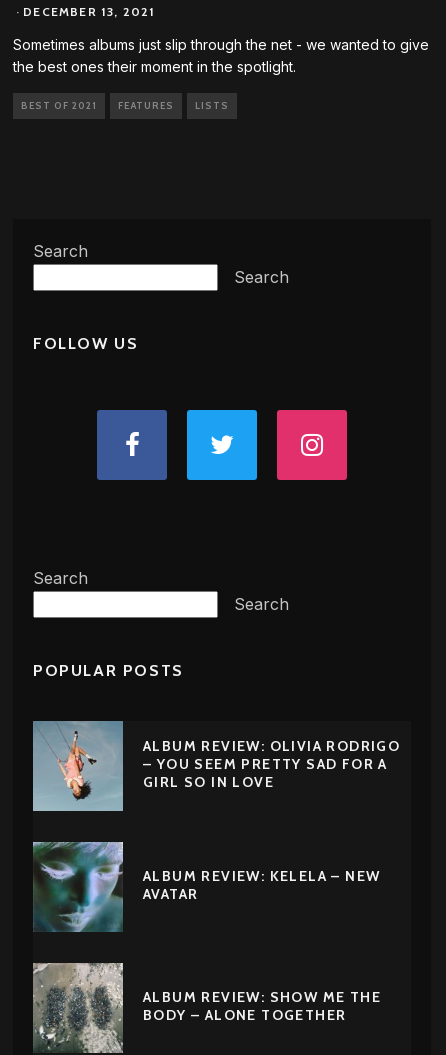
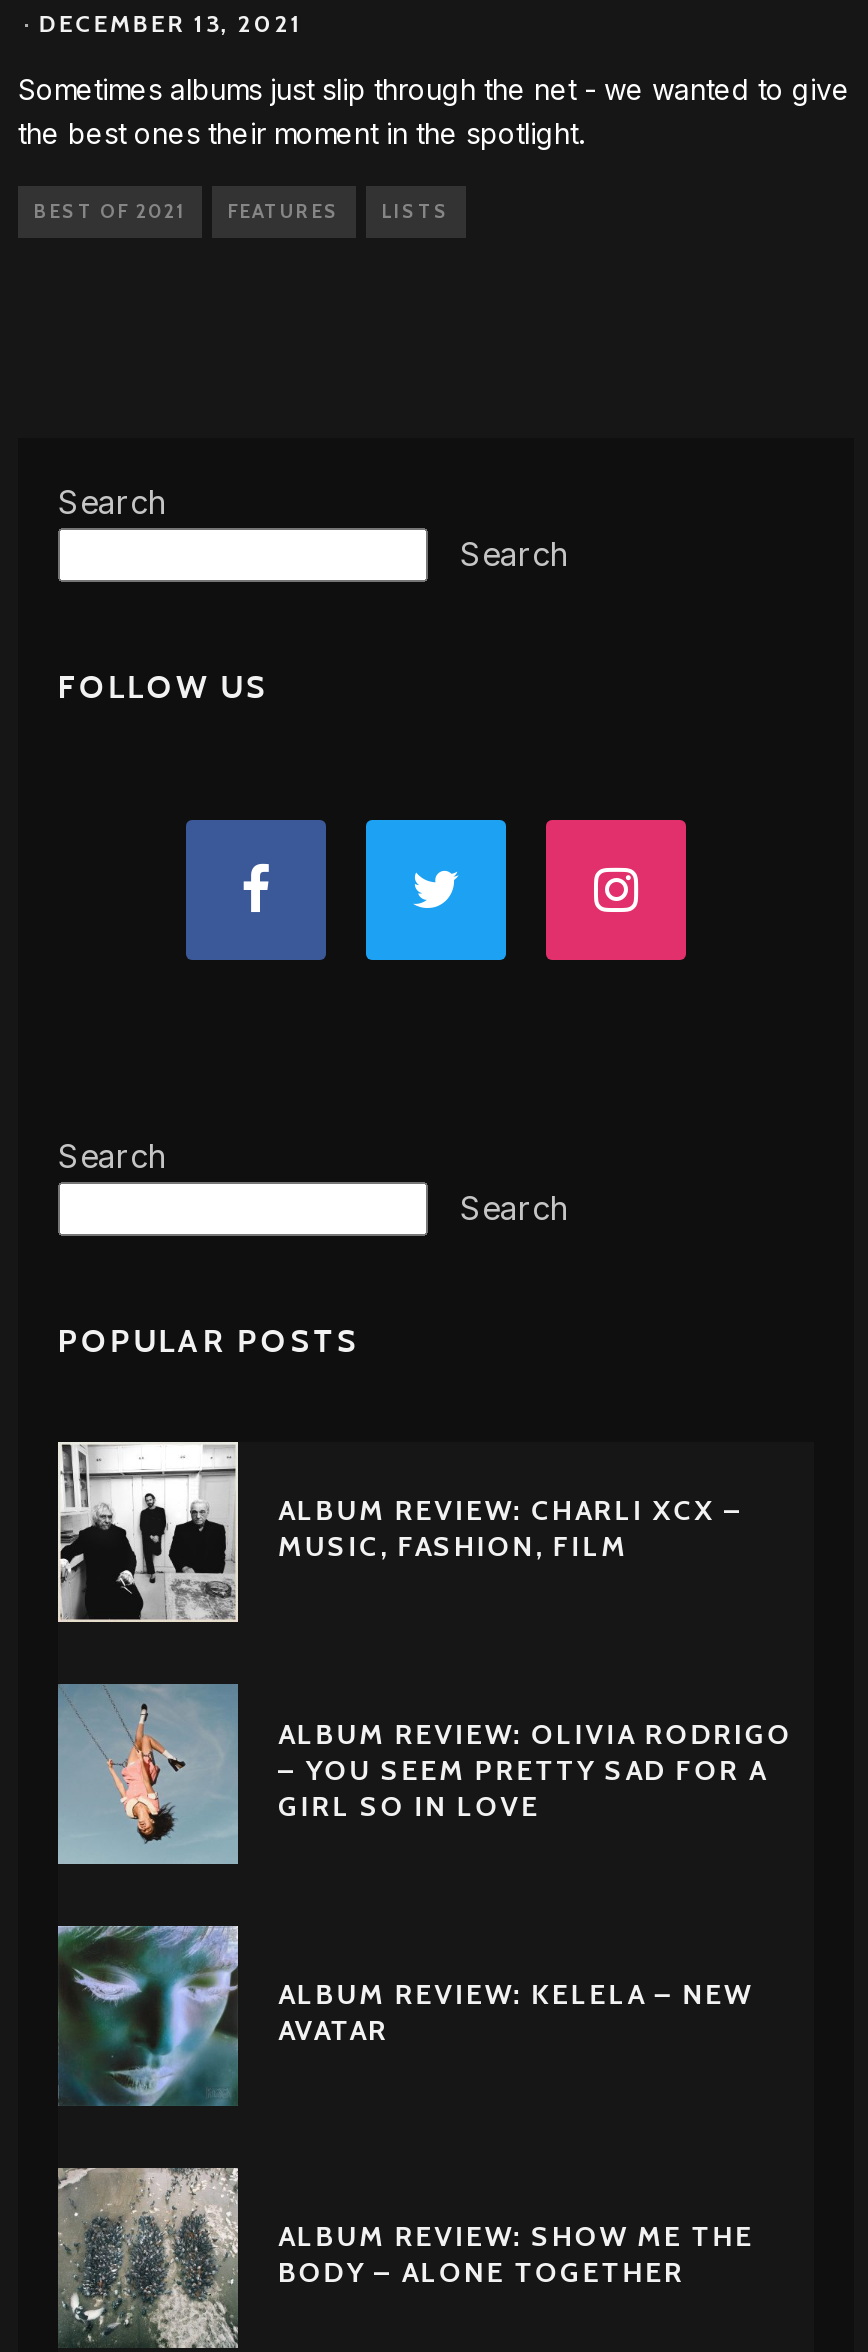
none -> [56,1440,743,1622] [image] | ALBUM REVIEW: CHARLI XCX – | MUSIC, FASHION, FILM

